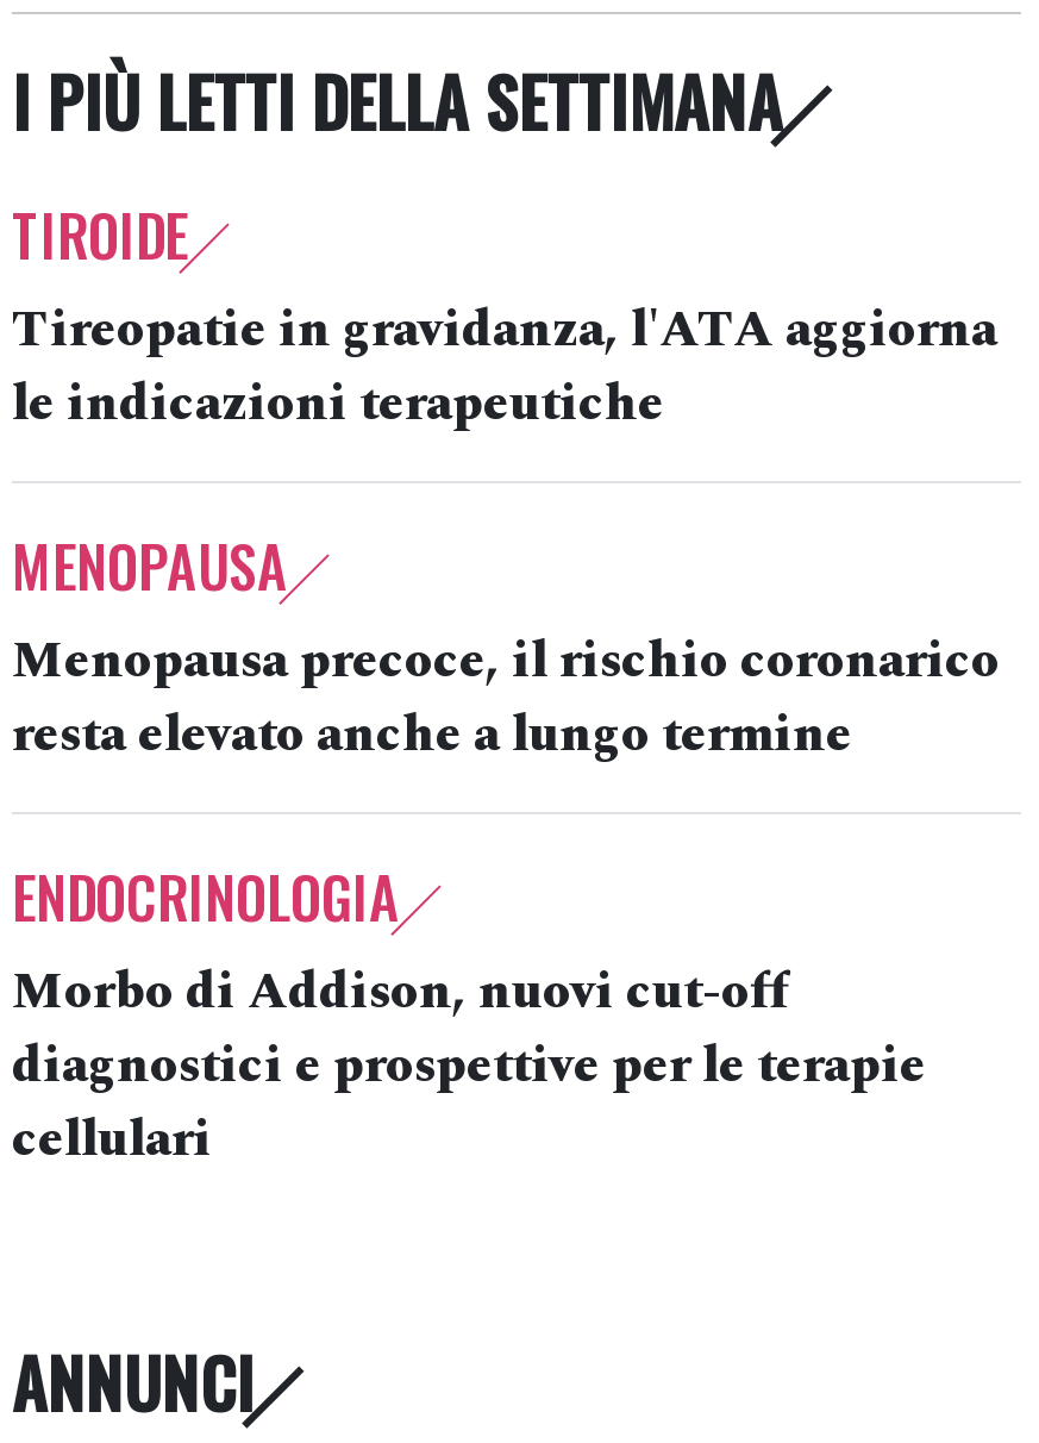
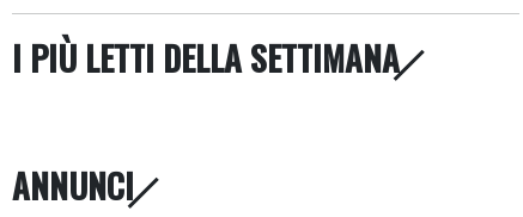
[12,191,1000,1179] TIROIDE | Tireopatie in gravidanza, l'ATA aggiorna | le indicazioni terapeutiche | MENOPAUSA | Menopausa precoce, il rischio coronarico | resta elevato anche a lungo termine | ENDOCRINOLOGIA | Morbo di Addison, nuovi cut-off | diagnostici e prospettive per le terapie | cellulari -> none

